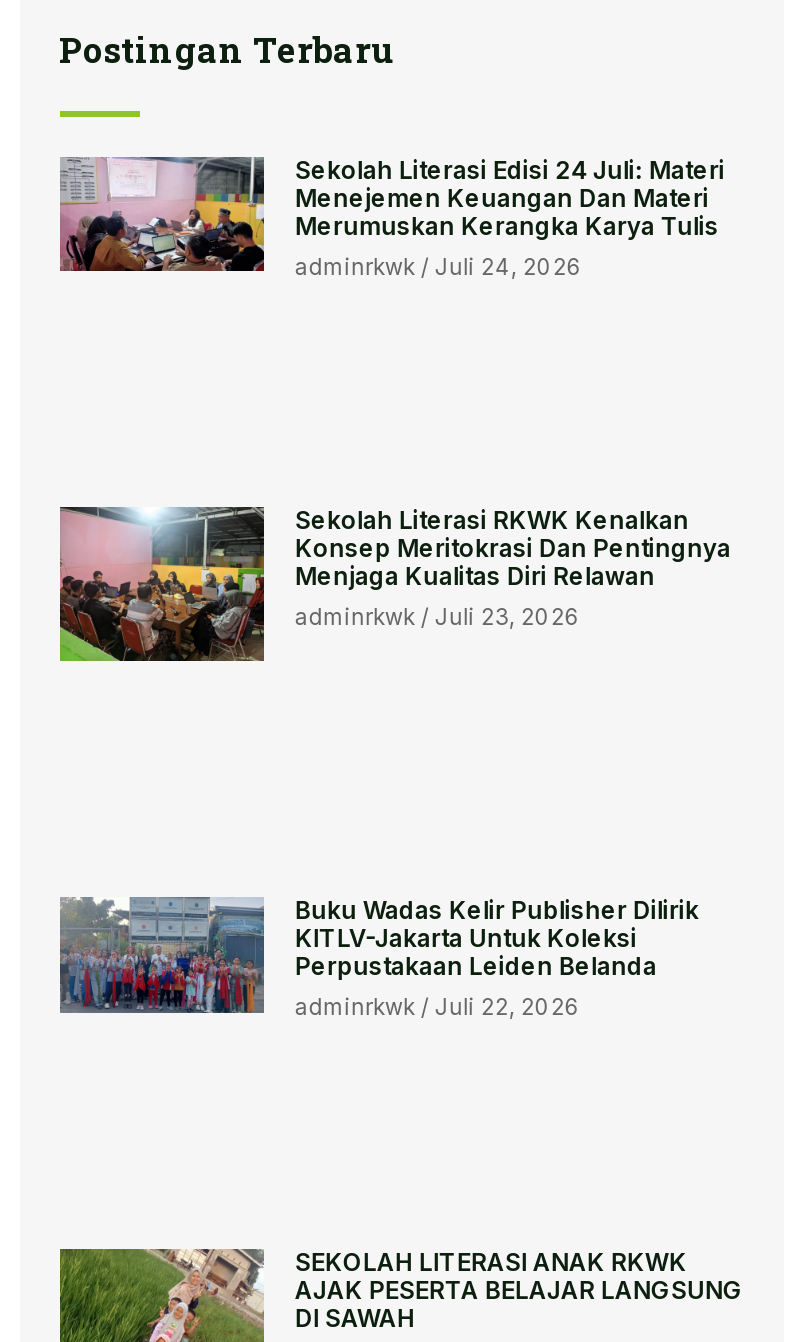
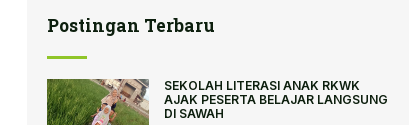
[58,154,725,280] [image] | Sekolah Literasi Edisi 24 Juli: Materi | Menejemen Keuangan Dan Materi | Merumuskan Kerangka Karya Tulis | adminrkwk Juli 24, 2026 -> none
[58,505,731,665] [image] | Sekolah Literasi RKWK Kenalkan | Konsep Meritokrasi Dan Pentingnya | Menjaga Kualitas Diri Relawan | adminrkwk Juli 23, 2026 -> none
[58,895,699,1021] [image] | Buku Wadas Kelir Publisher Dilirik | KITLV-Jakarta Untuk Koleksi | Perpustakaan Leiden Belanda | adminrkwk Juli 22, 2026 -> none

